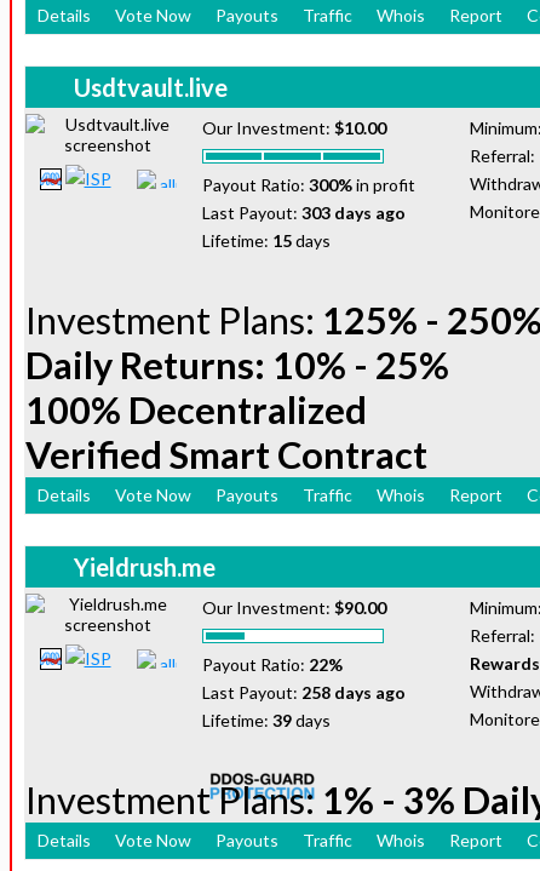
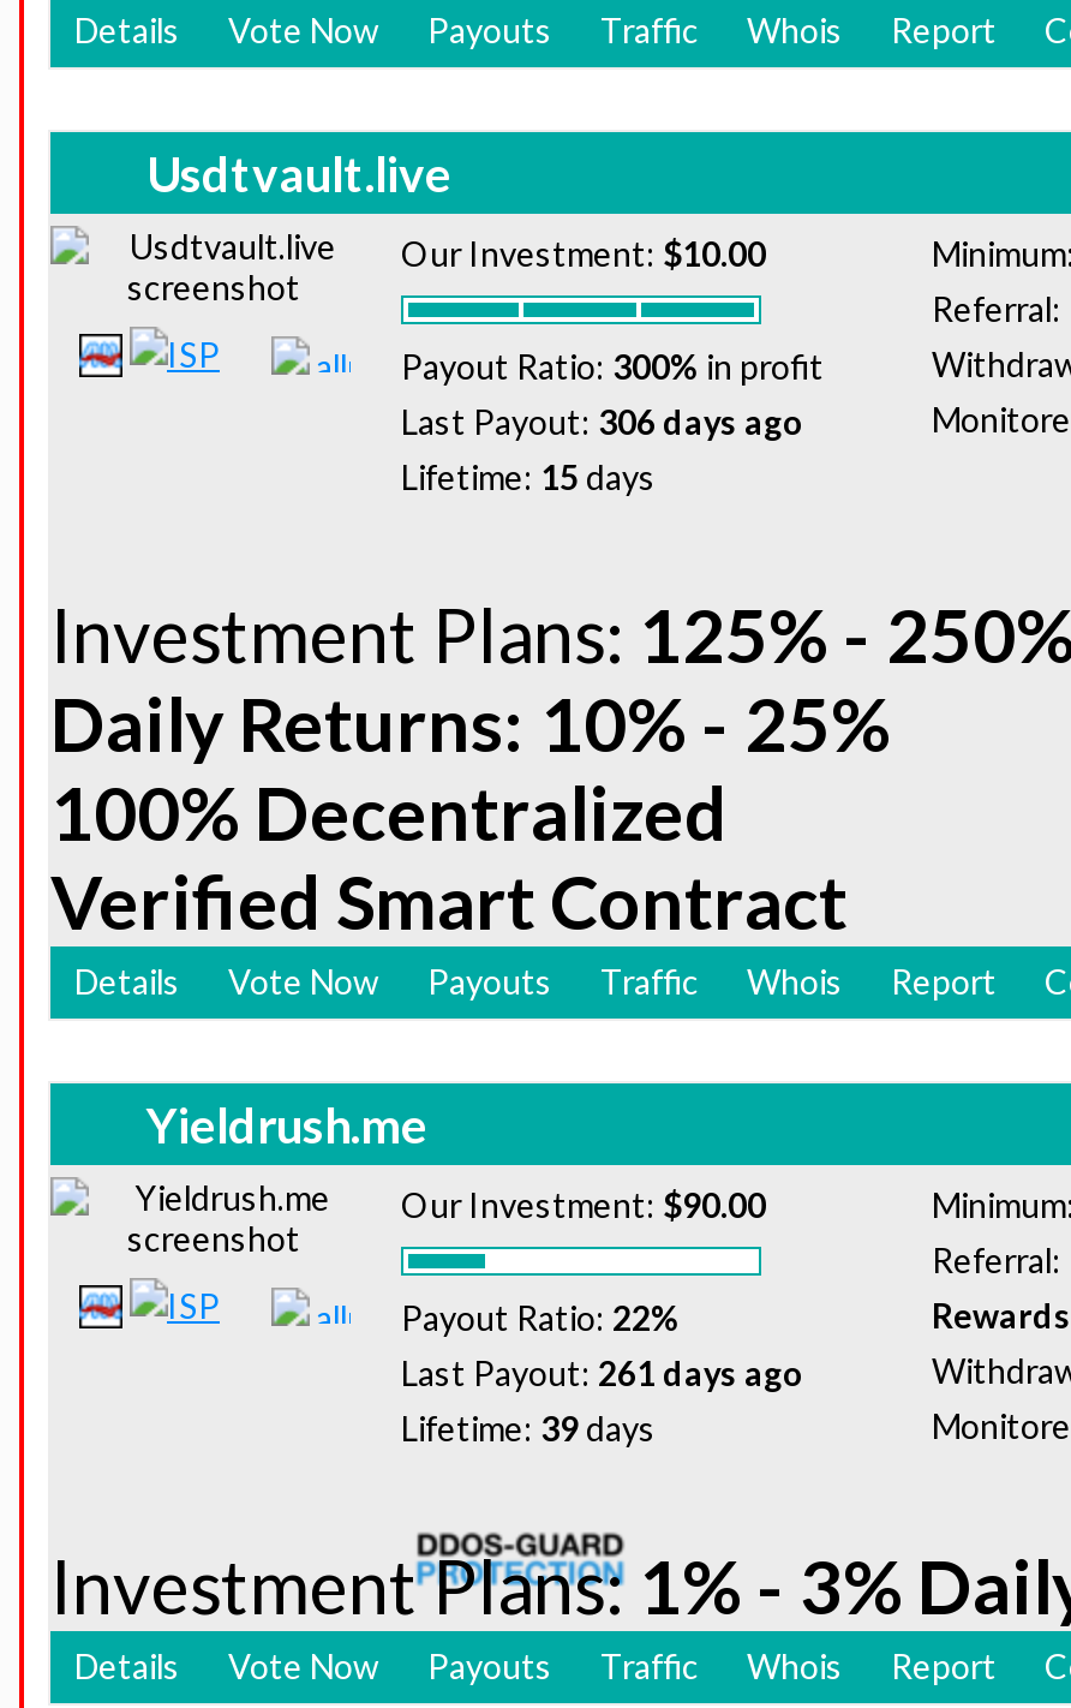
[202,202,406,223] Last Payout: 303 days ago -> [401,401,804,442] Last Payout: 306 days ago
[202,682,406,702] Last Payout: 258 days ago -> [401,1352,804,1393] Last Payout: 261 days ago

